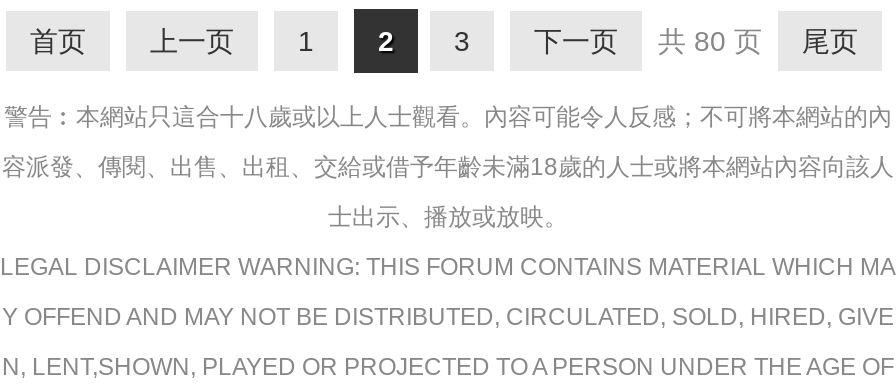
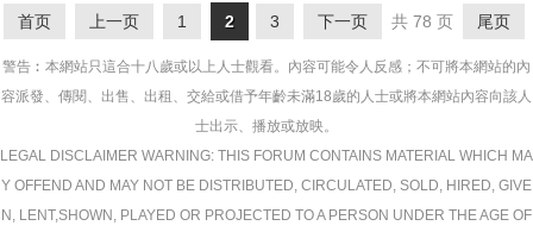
[30,25,858,57] 首页 上一页 1 2 3 下一页 共 80 页 尾页 -> [18,12,510,31] 首页 上一页 1 2 3 下一页 共 78 页 尾页

